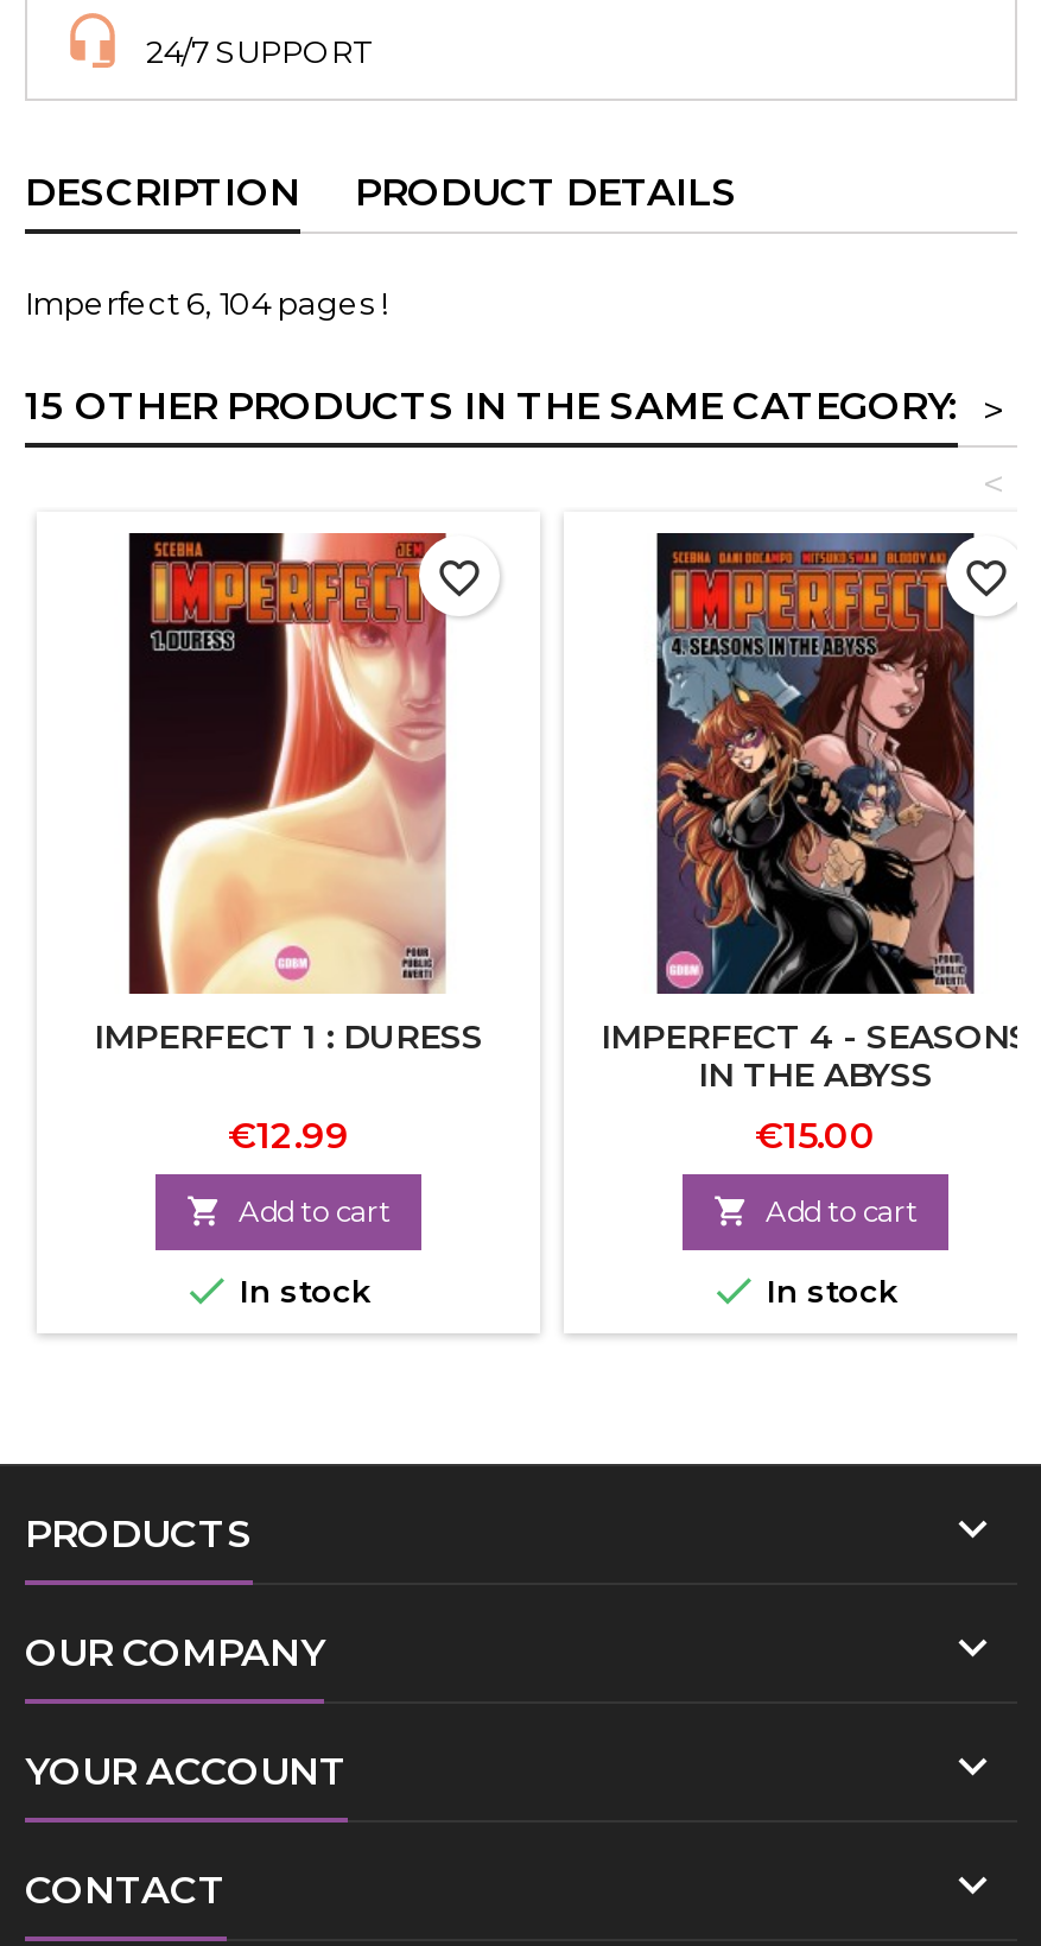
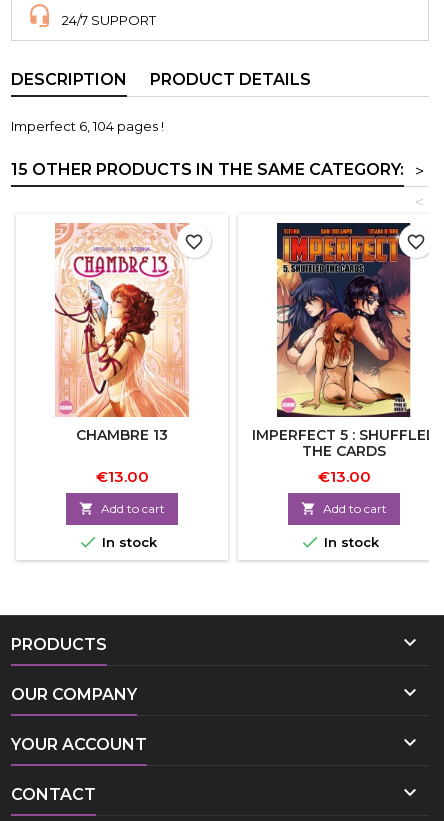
[94,531,483,1058] [image] | IMPERFECT 1 : DURESS -> [54,223,189,444] [image] | CHAMBRE 13
[601,531,1030,1158] [image] | IMPERFECT 4 - SEASONS | IN THE ABYSS | €15.00 -> [251,222,436,486] [image] | IMPERFECT 5 : SHUFFLED | THE CARDS | €13.00
[228,1113,349,1158] €12.99 -> [95,467,148,486] €13.00

